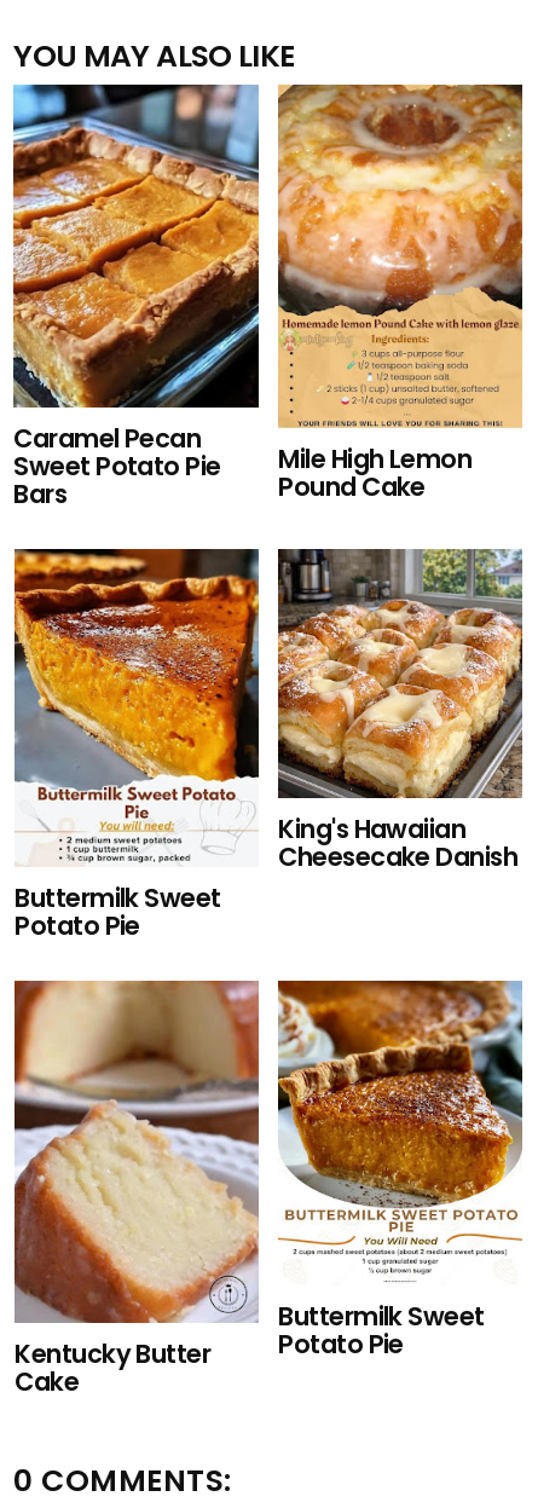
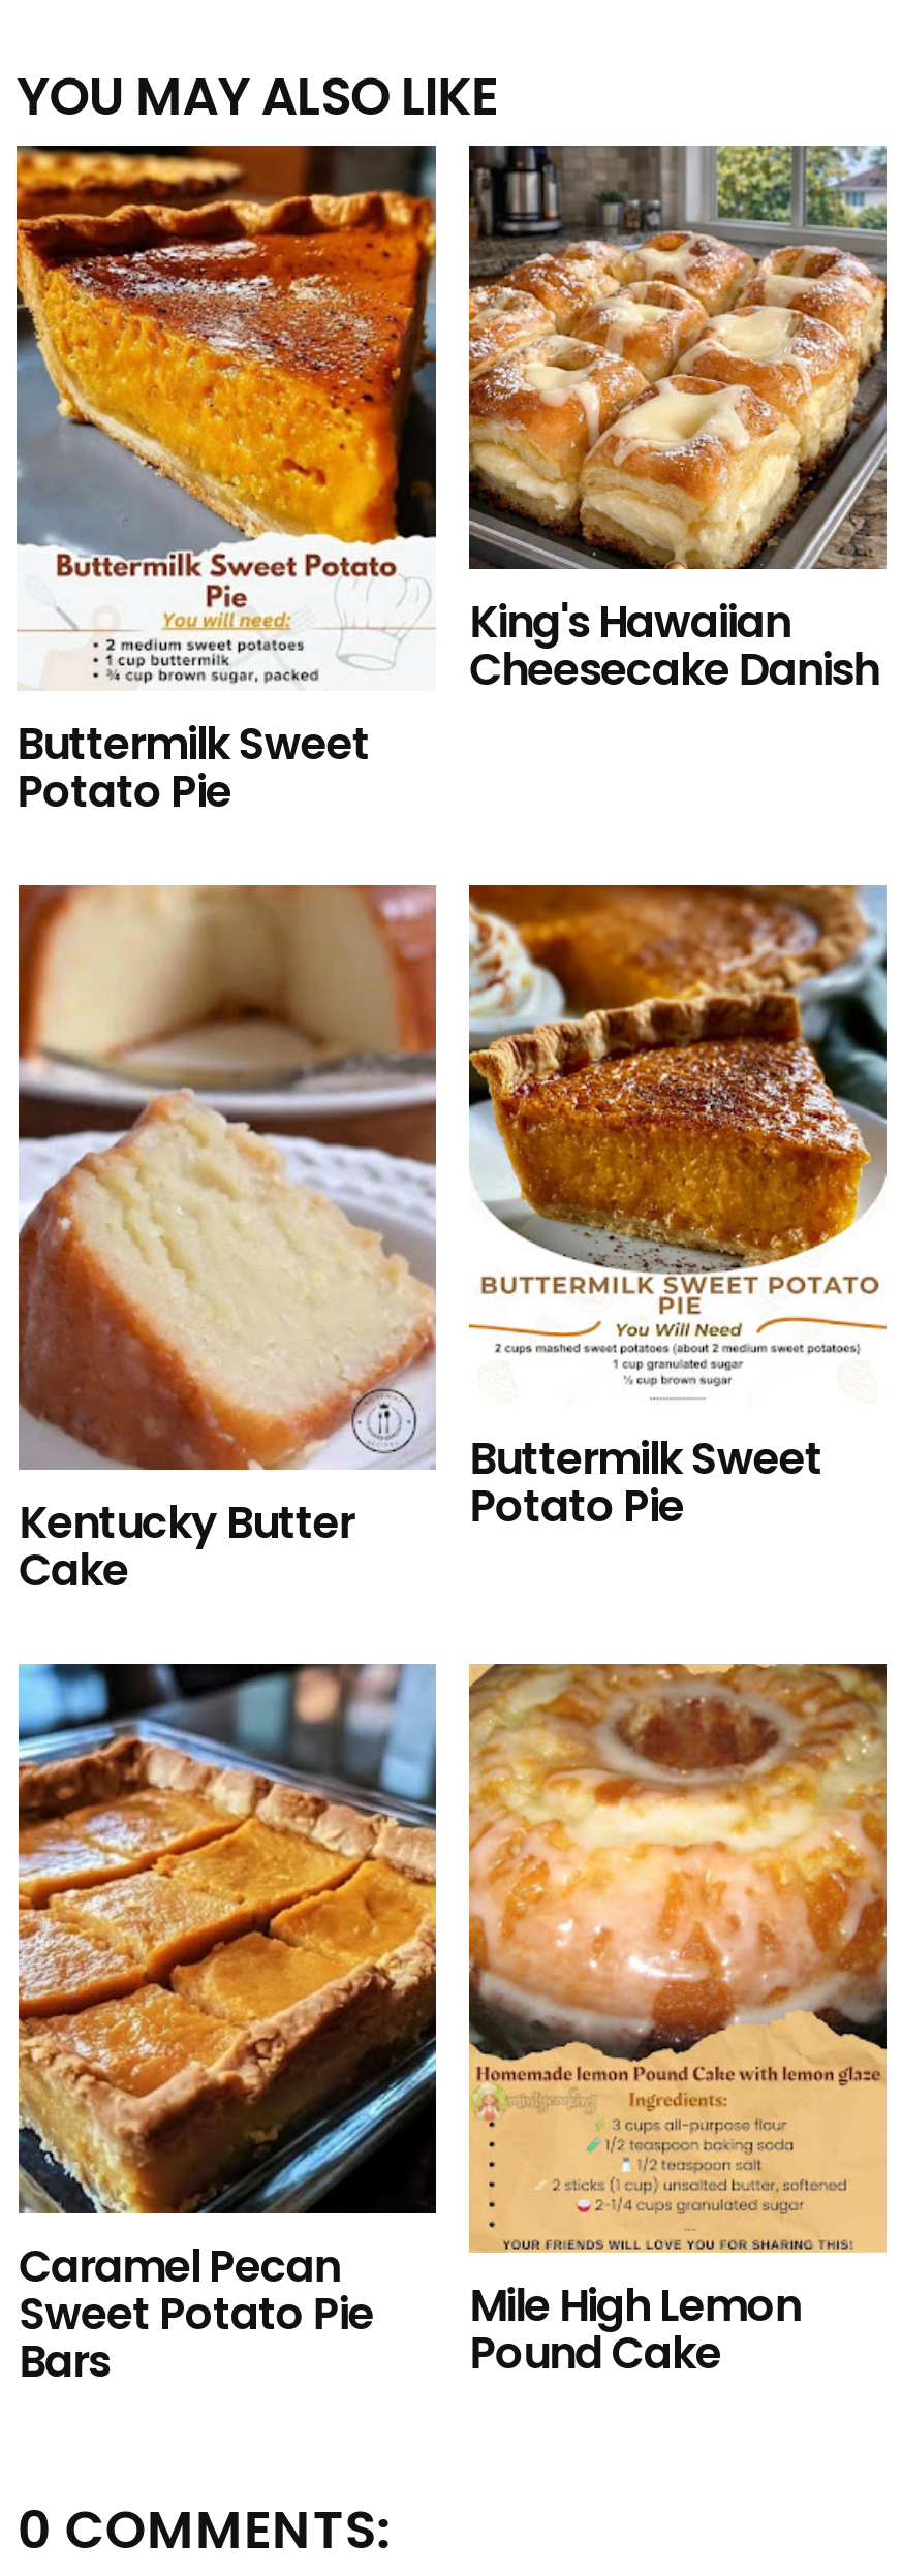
moved [12,83,260,511] -> [17,1662,438,2391]: [image] | Caramel Pecan | Sweet Potato Pie | Bars
moved [277,83,523,505] -> [467,1662,889,2382]: [image] | Mile High Lemon | Pound Cake
moved [15,547,525,1399] -> [17,142,891,1600]: [image] | Buttermilk Sweet | Potato Pie | ... | Buttermilk Sweet | Potato Pie

